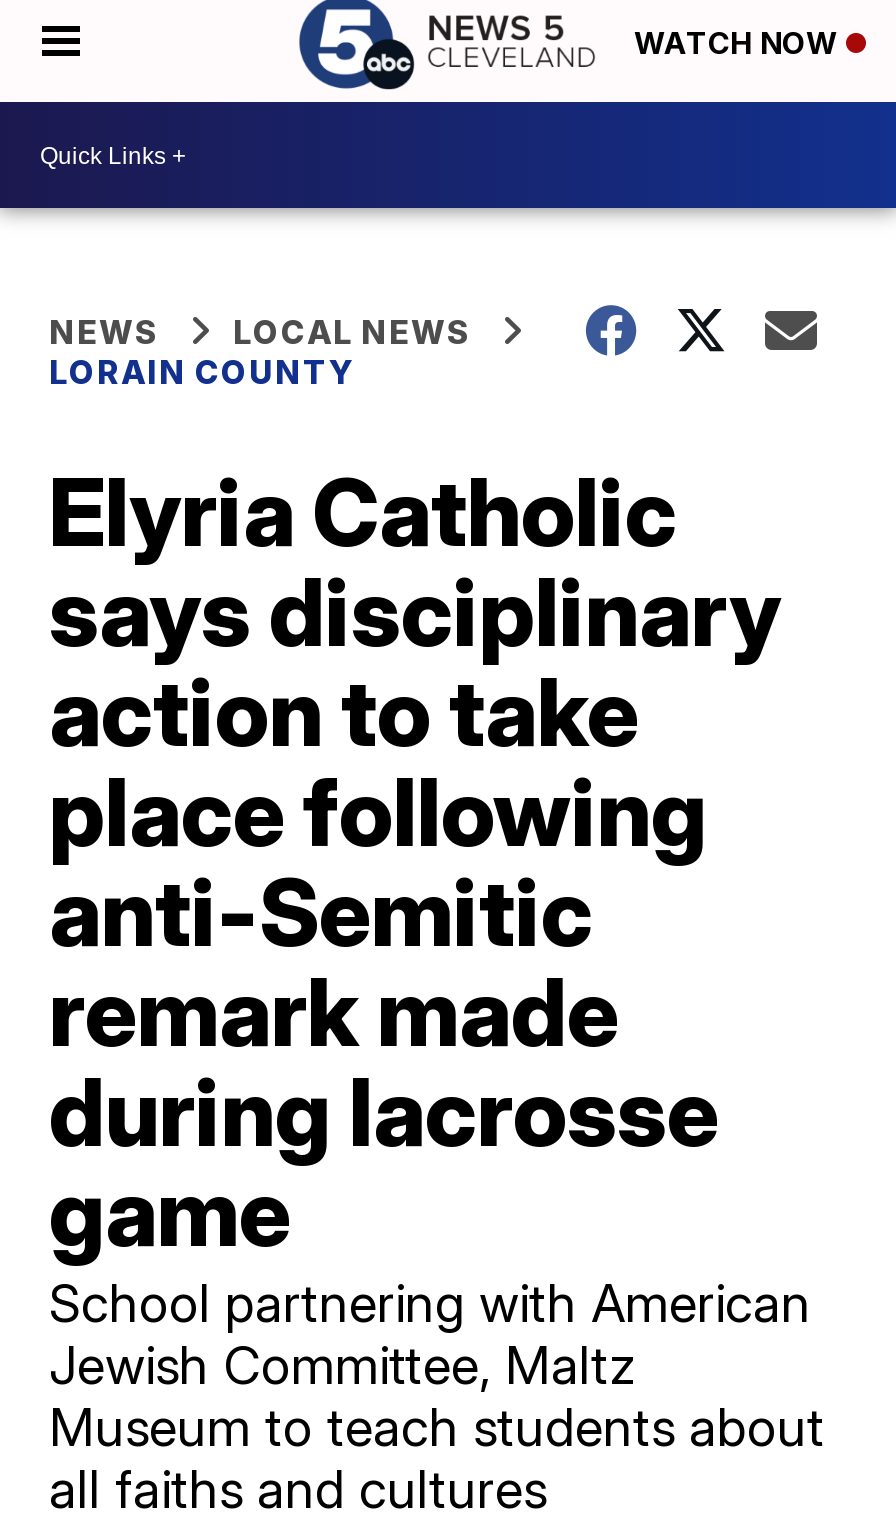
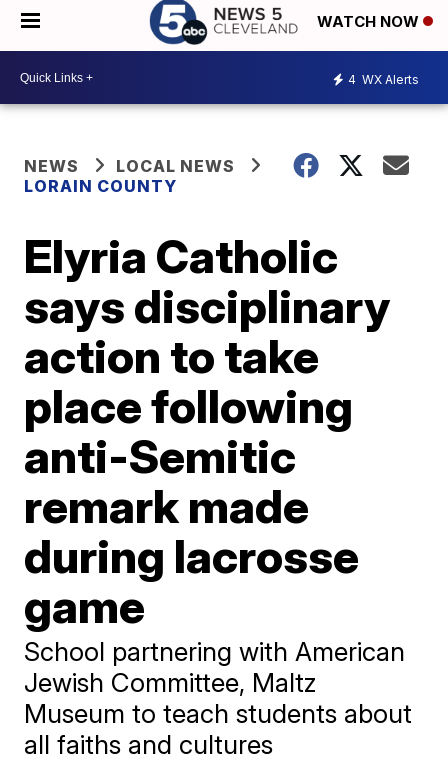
none -> [348,71,419,86] 4 WX Alerts

